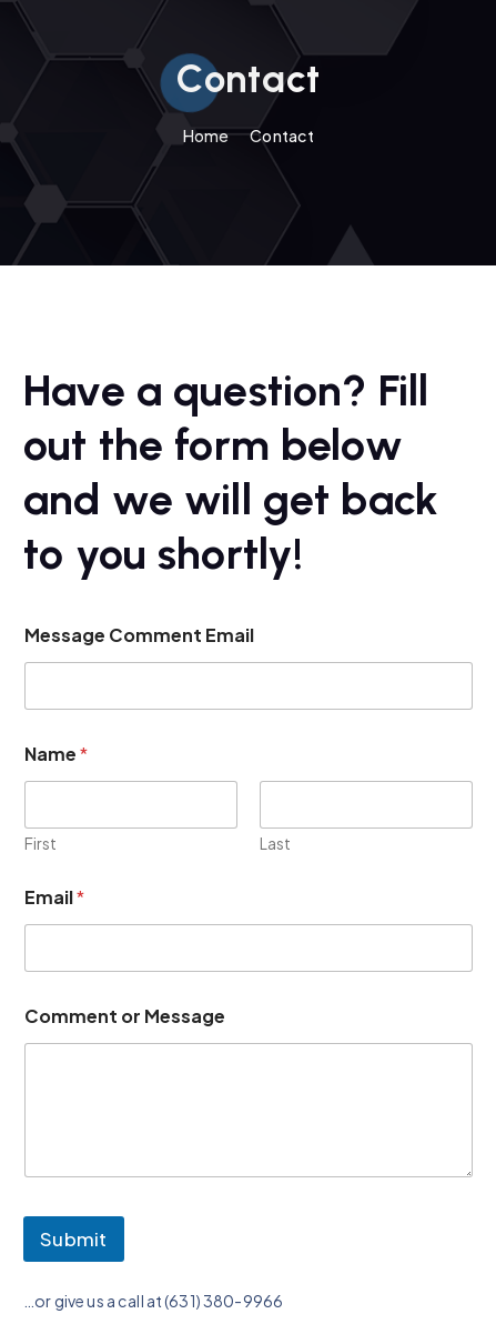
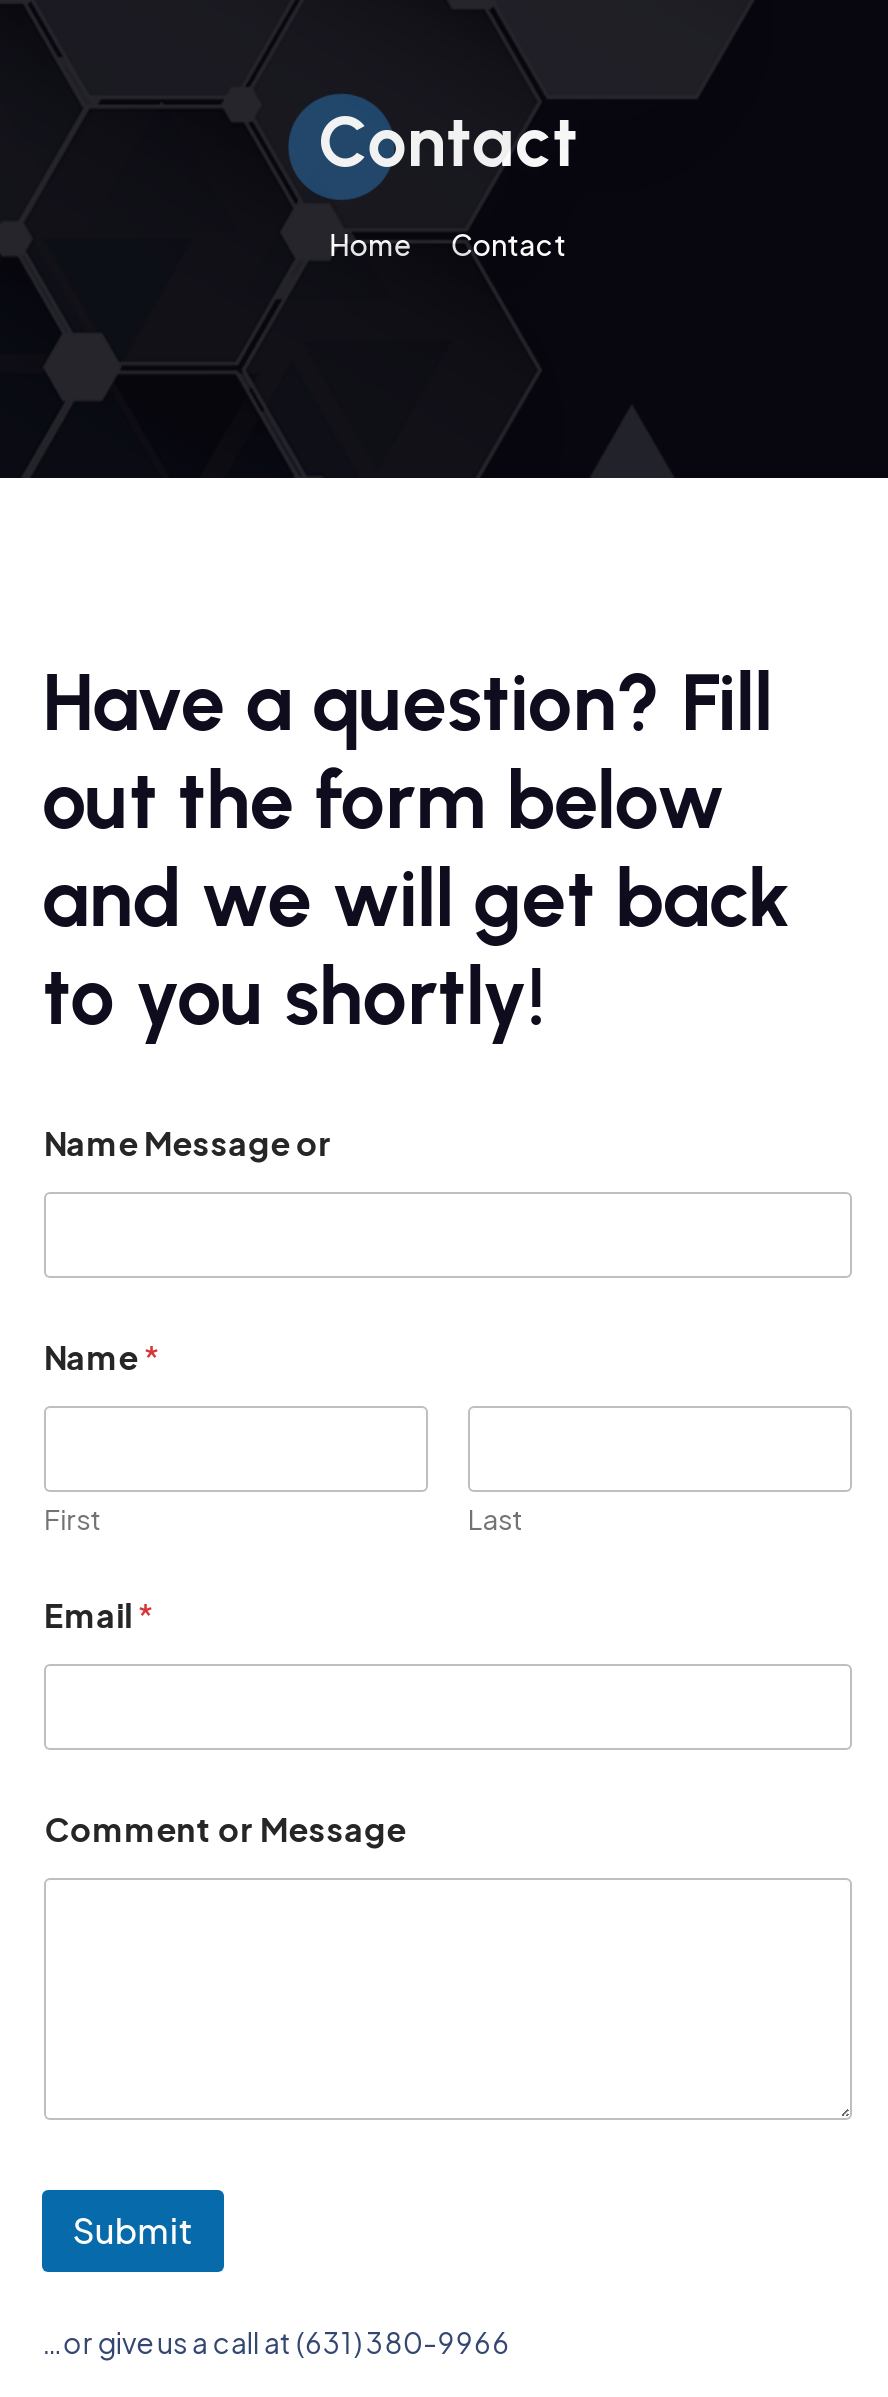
[25,623,254,647] Message Comment Email -> [44,1123,332,1165] Name Message or

